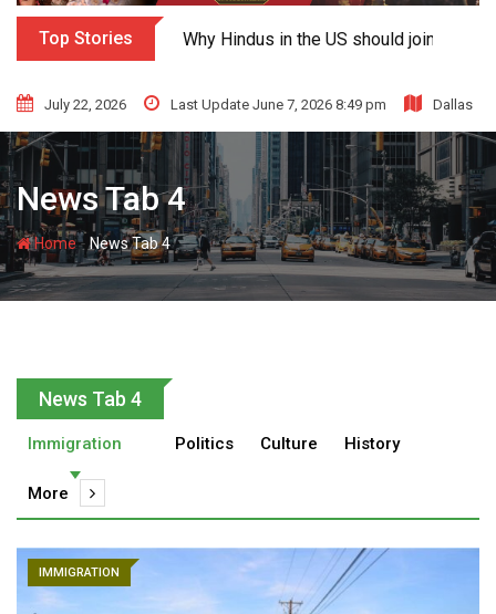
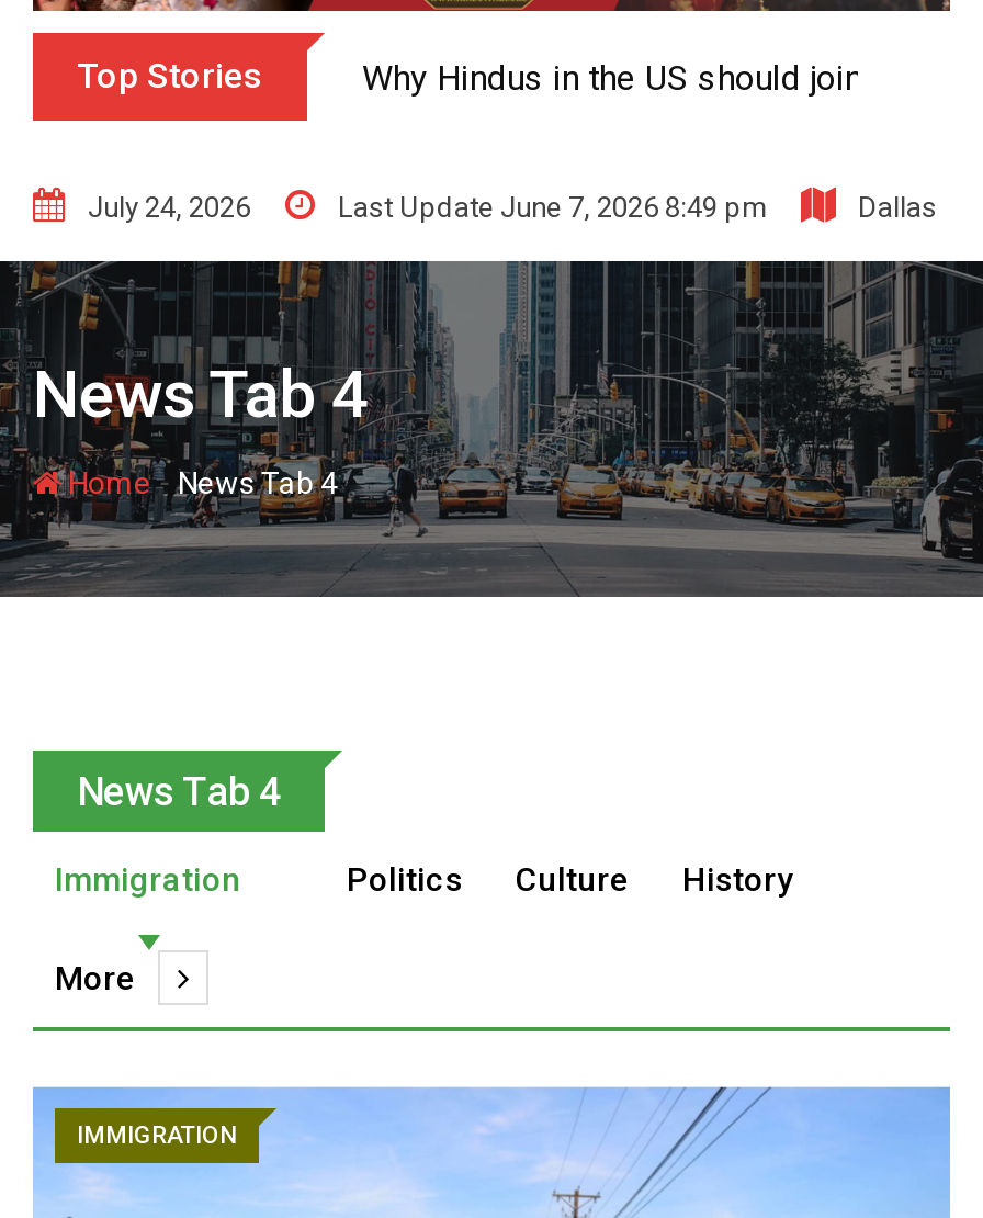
[44,96,126,113] July 22, 2026 -> [88,190,250,223] July 24, 2026

